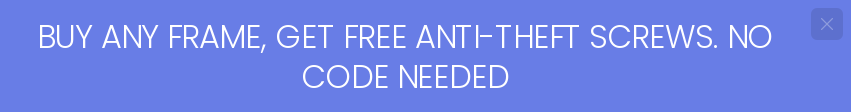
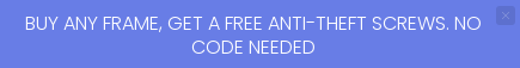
[37,14,773,60] BUY ANY FRAME, GET FREE ANTI-THEFT SCREWS. NO -> [25,10,482,37] BUY ANY FRAME, GET A FREE ANTI-THEFT SCREWS. NO

